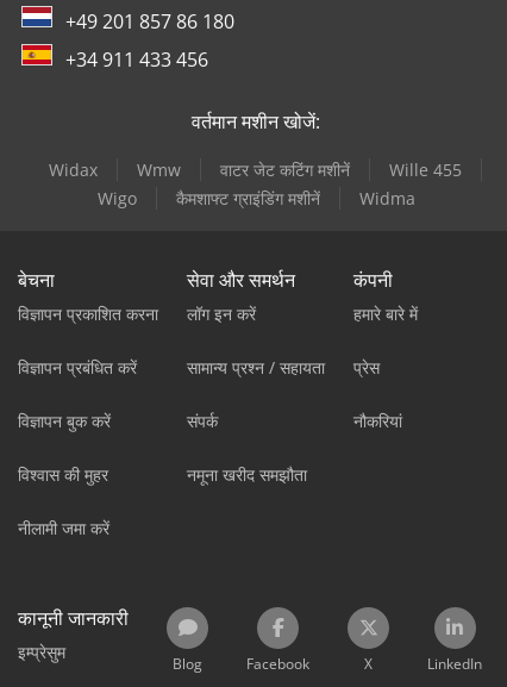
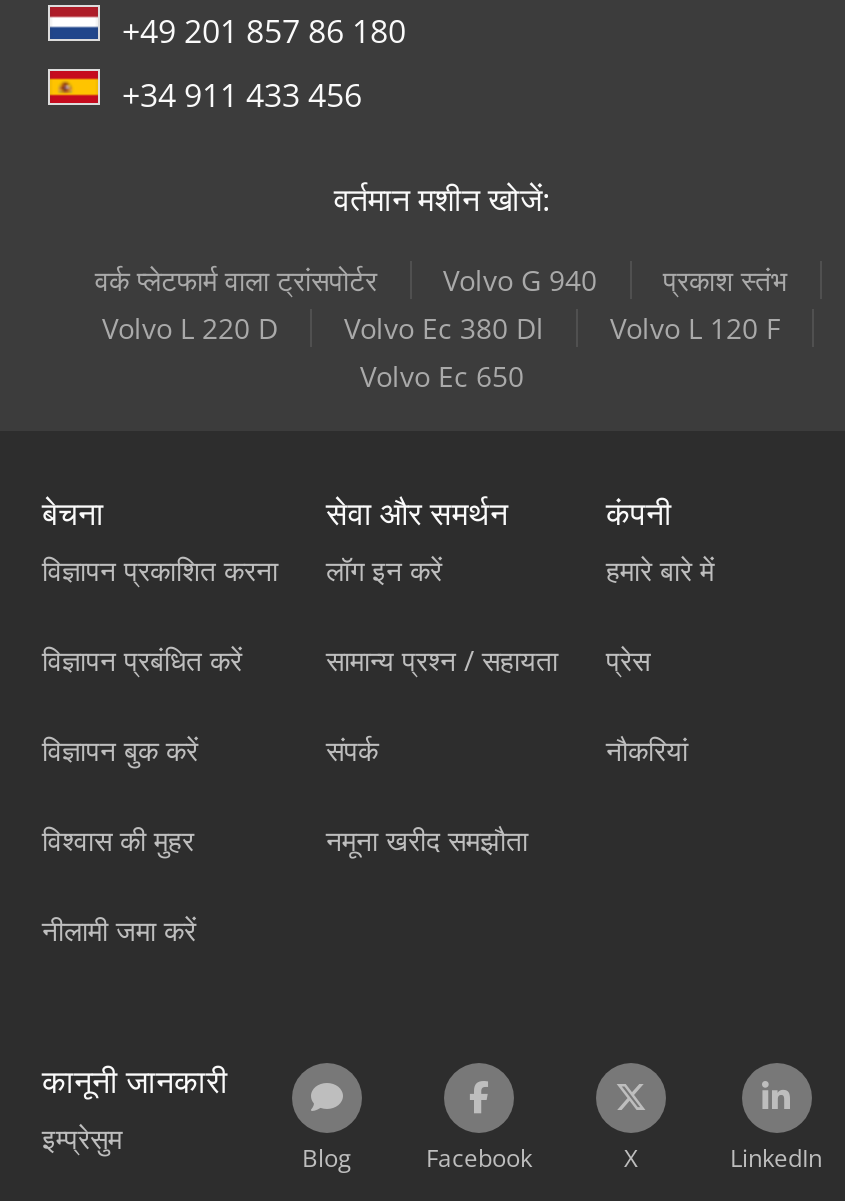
[49,158,462,209] Widax | Wmw | वाटर जेट कटिंग मशीनें | Wille 455 | Wigo | कैमशाफ्ट ग्राइंडिंग मशीनें | Widma -> [95,261,787,395] वर्क प्लेटफार्म वाला ट्रांसपोर्टर | Volvo G 940 | प्रकाश स्तंभ | Volvo L 220 D | Volvo Ec 380 Dl | Volvo L 120 F | Volvo Ec 650

